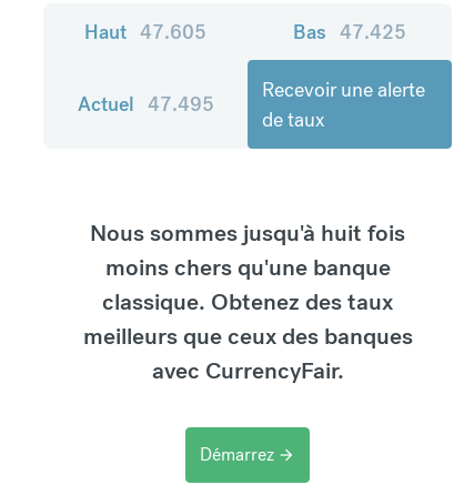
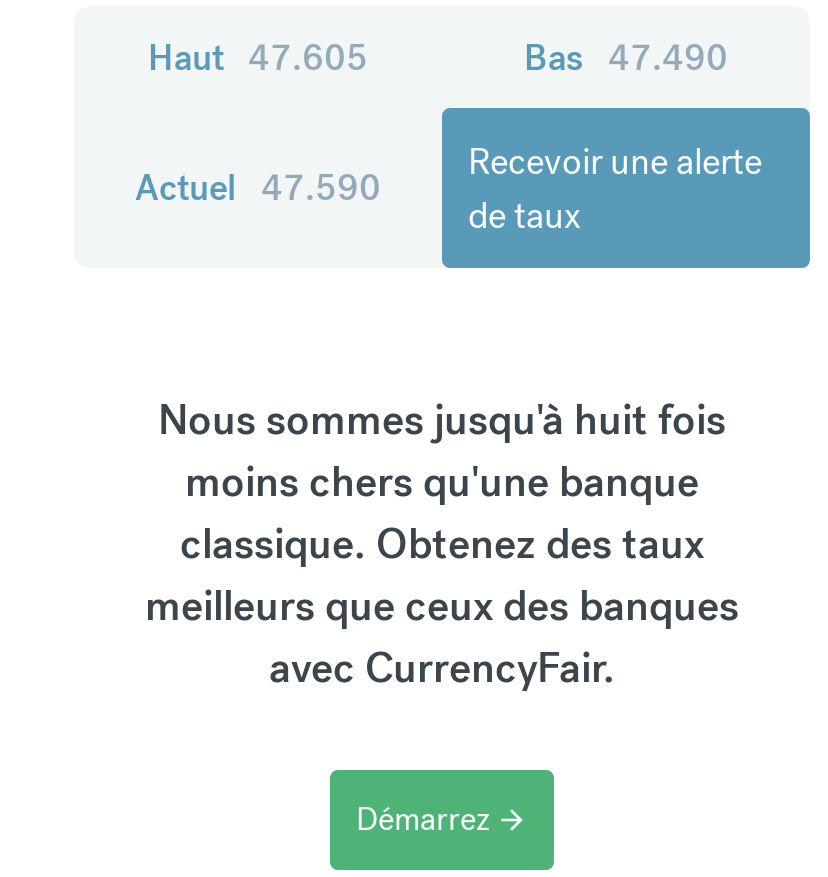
[293,19,406,44] Bas 47.425 -> [524,34,728,80] Bas 47.490
[77,91,214,117] Actuel 47.495 -> [135,165,381,211] Actuel 47.590

